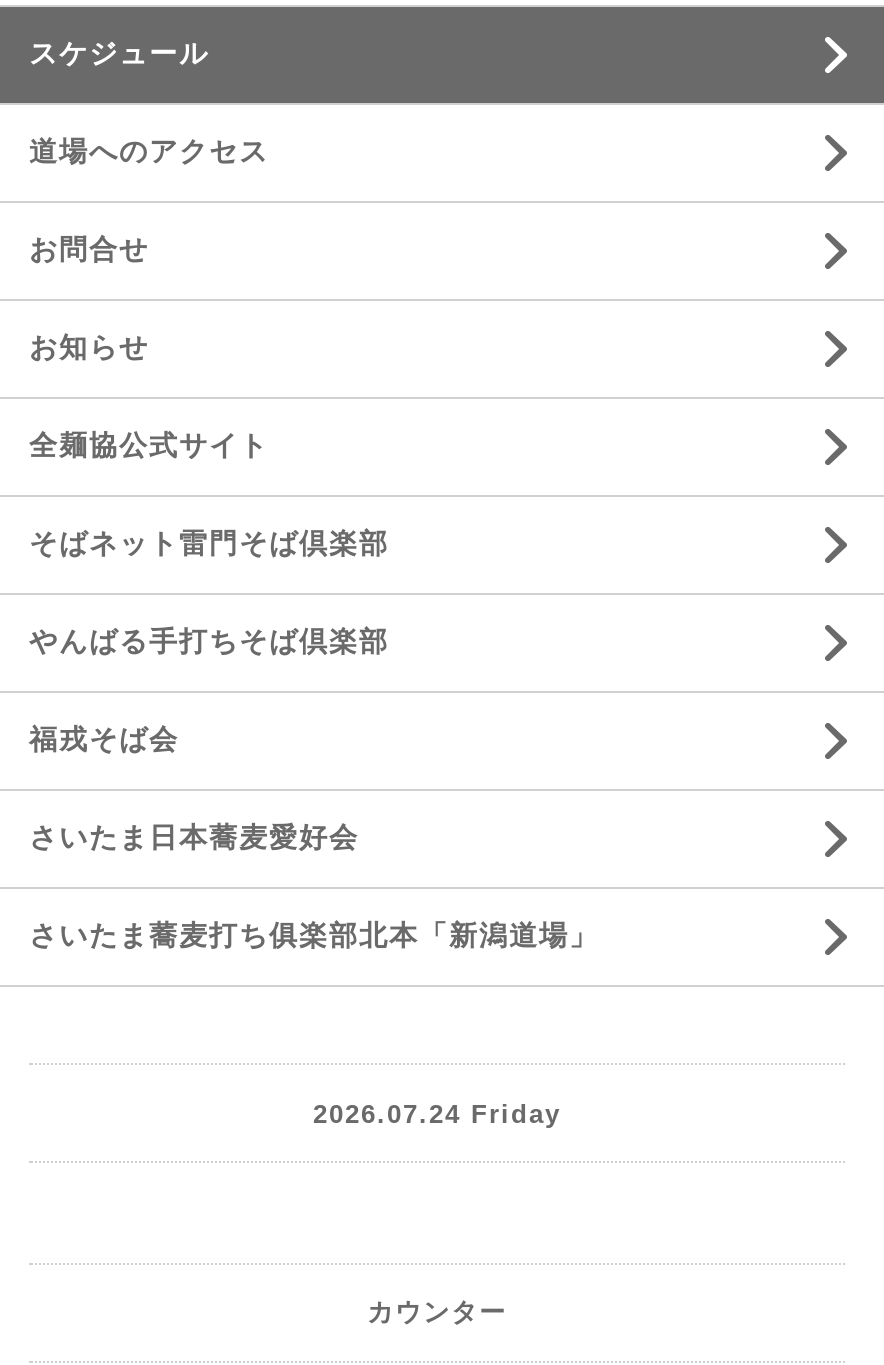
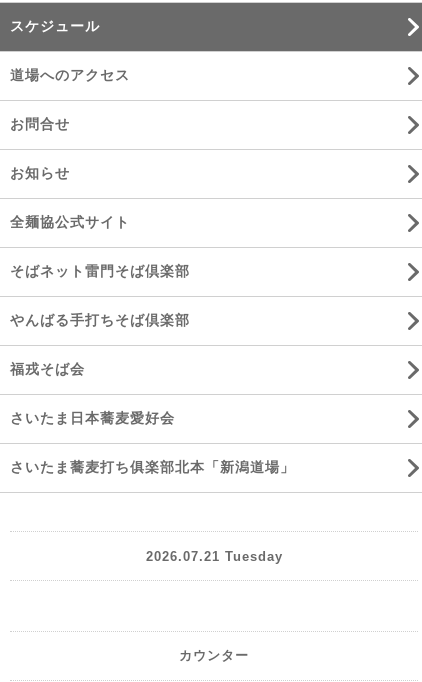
[313,1098,561,1128] 2026.07.24 Friday -> [145,548,282,563] 2026.07.21 Tuesday

